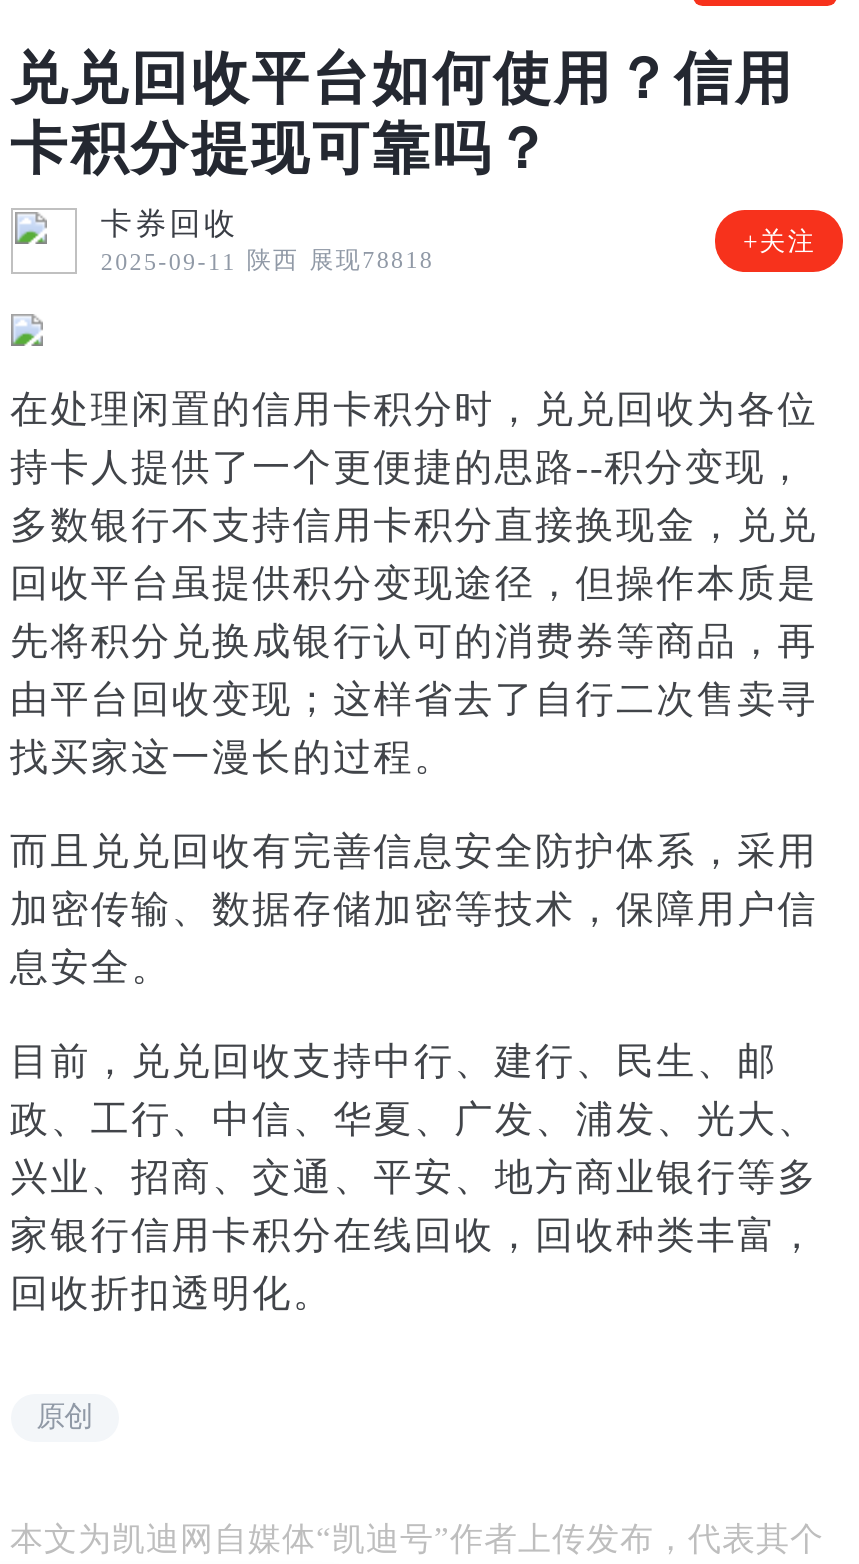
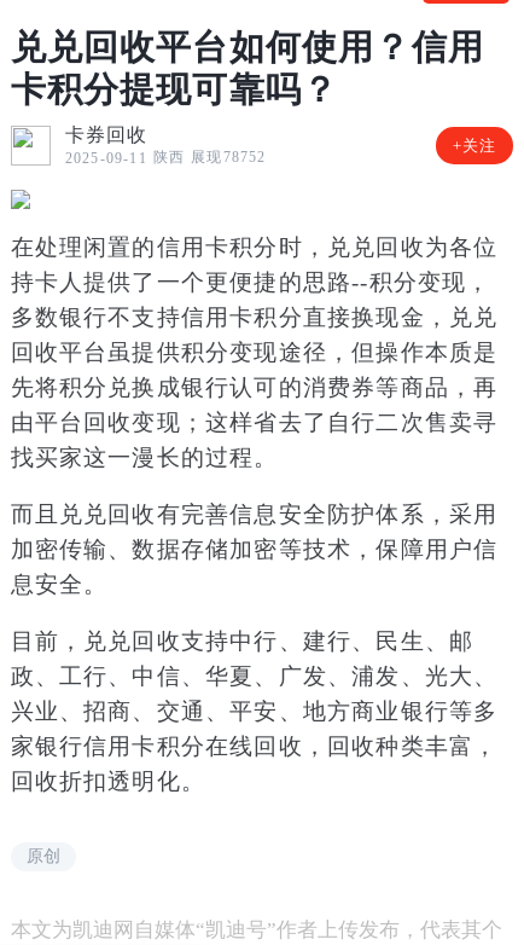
[101,246,434,275] 2025-09-11 陕西 展现78818 -> [65,149,266,166] 2025-09-11 陕西 展现78752

